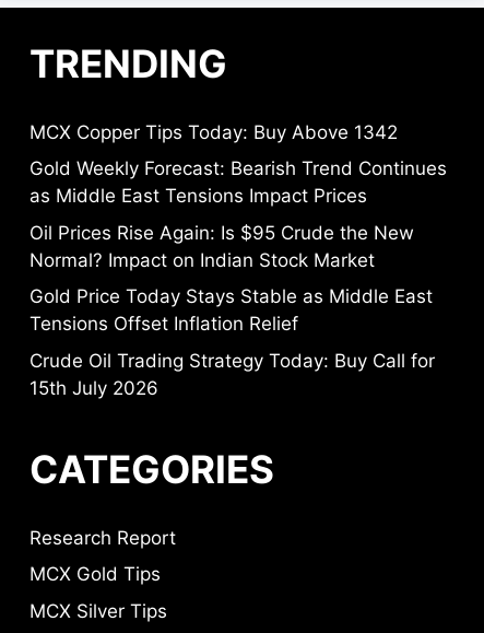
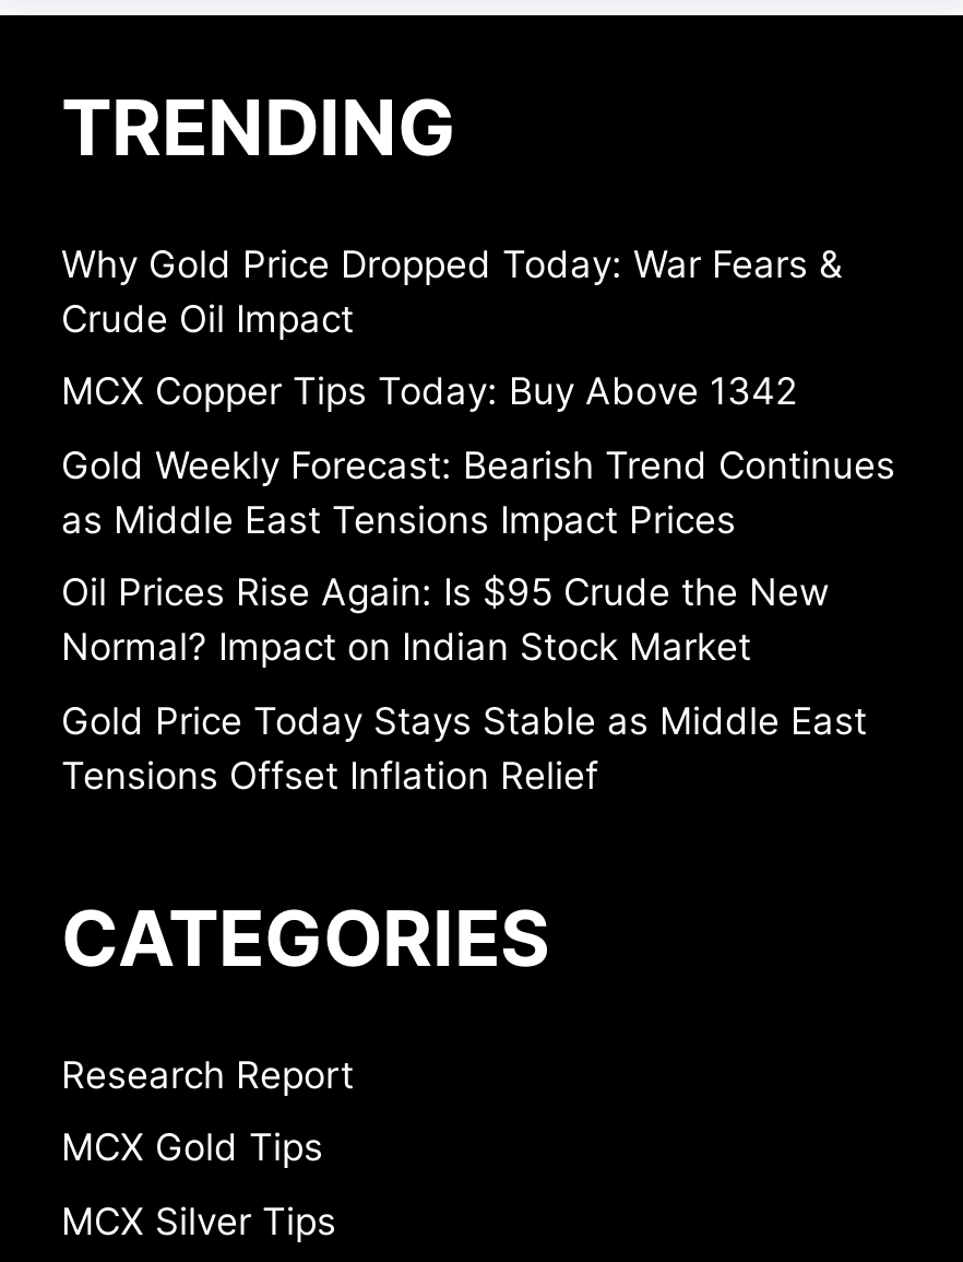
none -> [61,242,843,340] Why Gold Price Dropped Today: War Fears & | Crude Oil Impact
moved [29,121,447,335] -> [61,370,895,797]: MCX Copper Tips Today: Buy Above 1342 | Gold Weekly Forecast: Bearish Trend Continues | as Middle East Tensions Impact Prices | Oil Prices Rise Again: Is $95 Crude the New | Normal? Impact on Indian Stock Market | Gold Price Today Stays Stable as Middle East | Tensions Offset Inflation Relief
[29,349,435,399] Crude Oil Trading Strategy Today: Buy Call for | 15th July 2026 -> none

